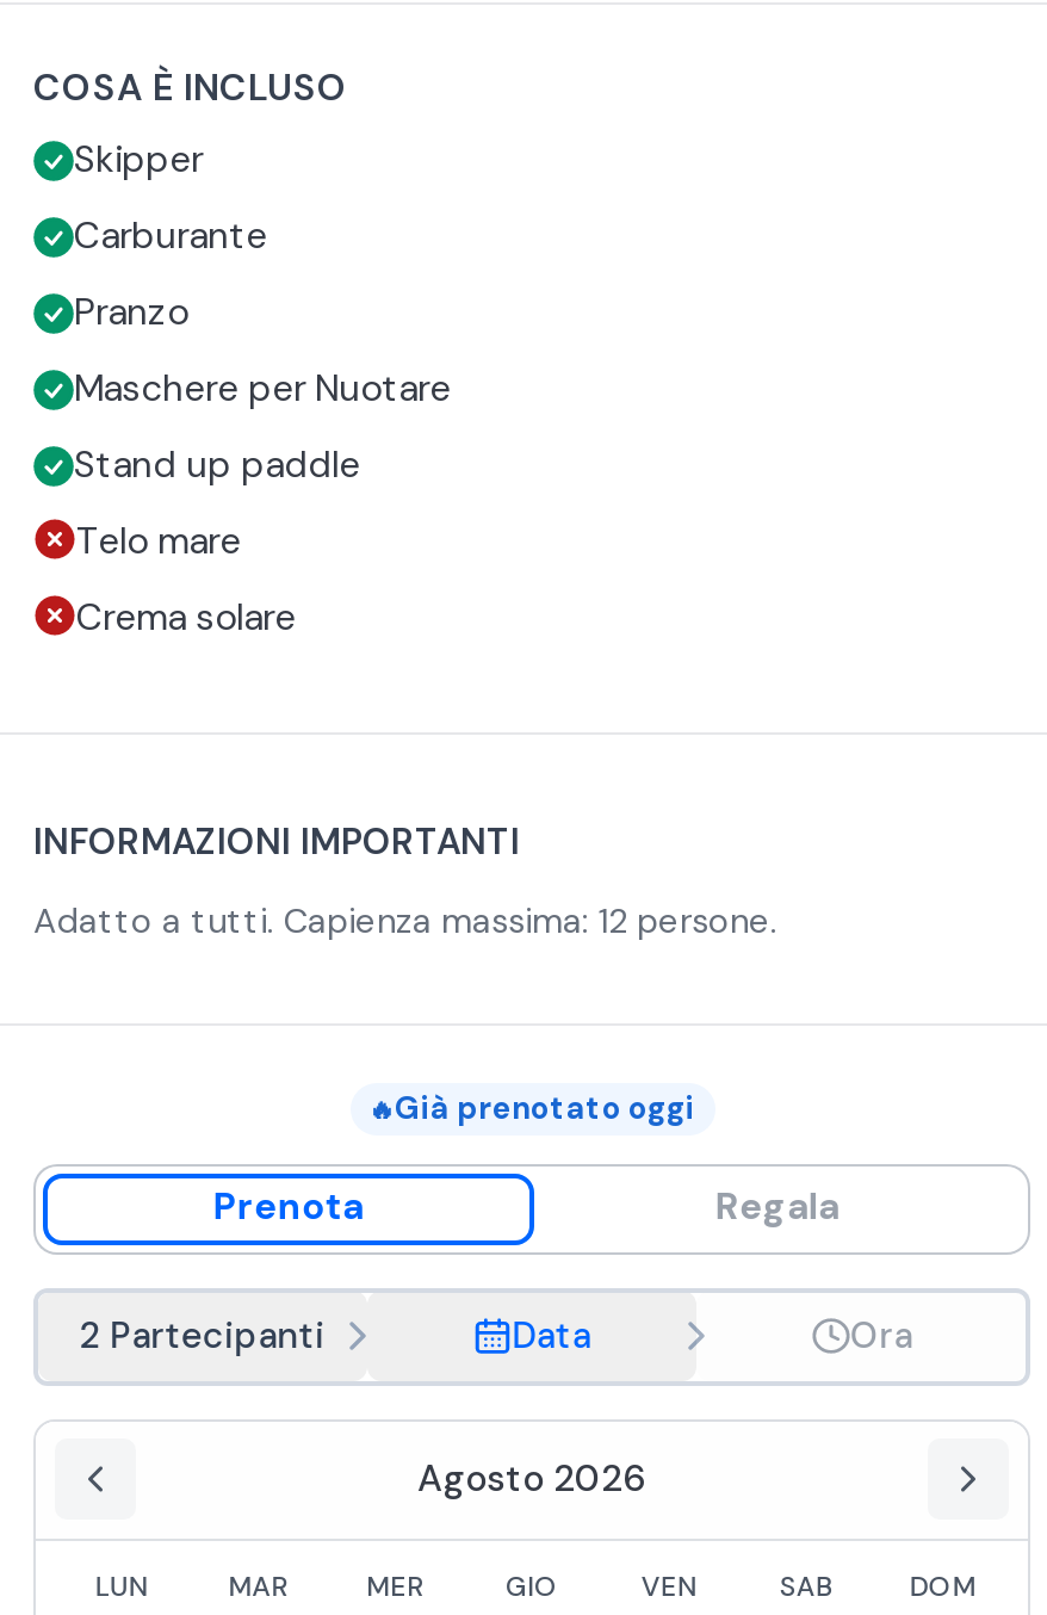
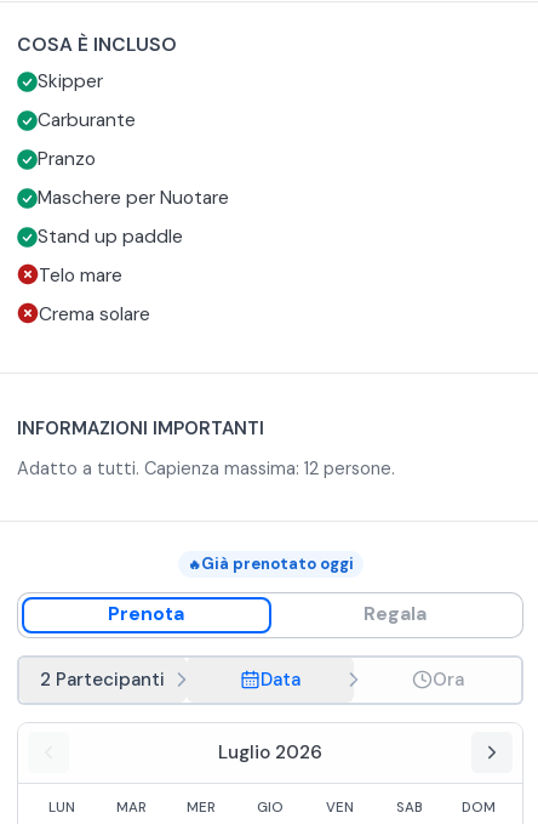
[417,1454,646,1502] Agosto 2026 -> [218,740,322,764] Luglio 2026

